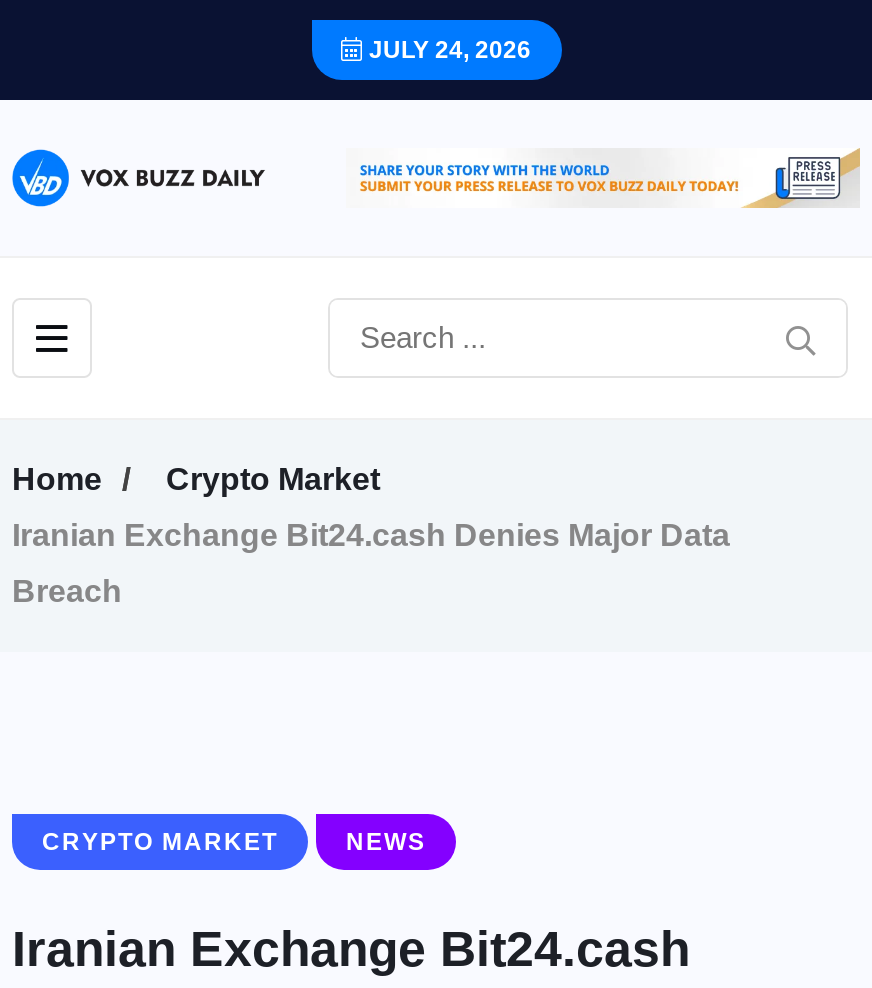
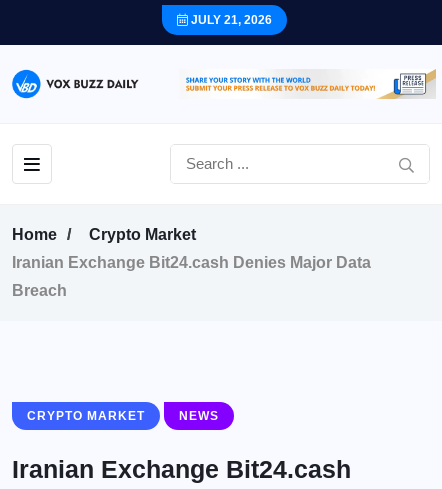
[363,36,531,64] JULY 24, 2026 -> [187,13,271,27] JULY 21, 2026

